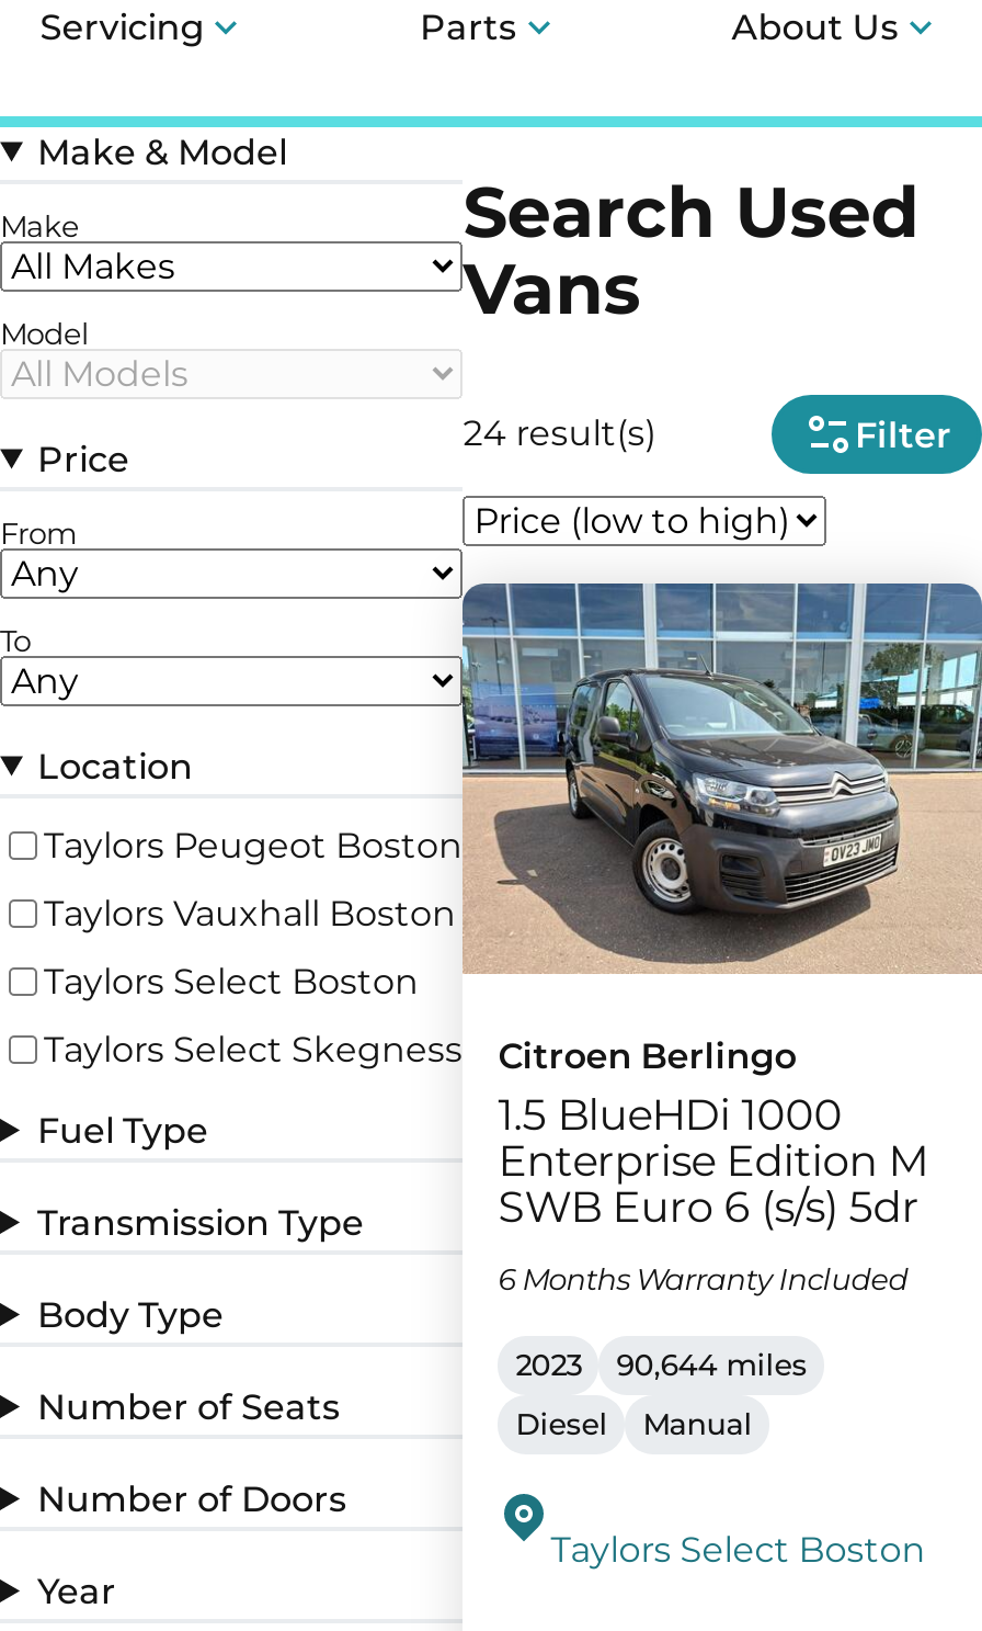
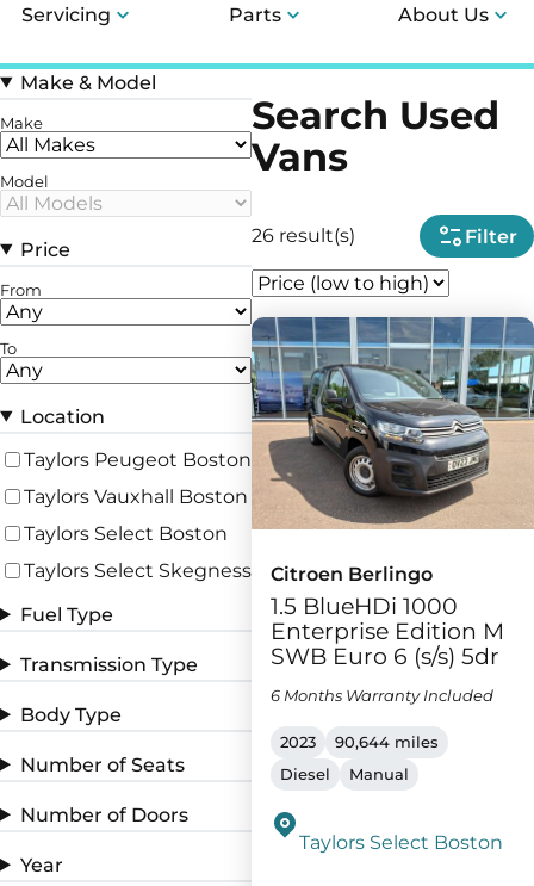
[463,413,656,455] 24 result(s) -> [252,225,355,247] 26 result(s)

